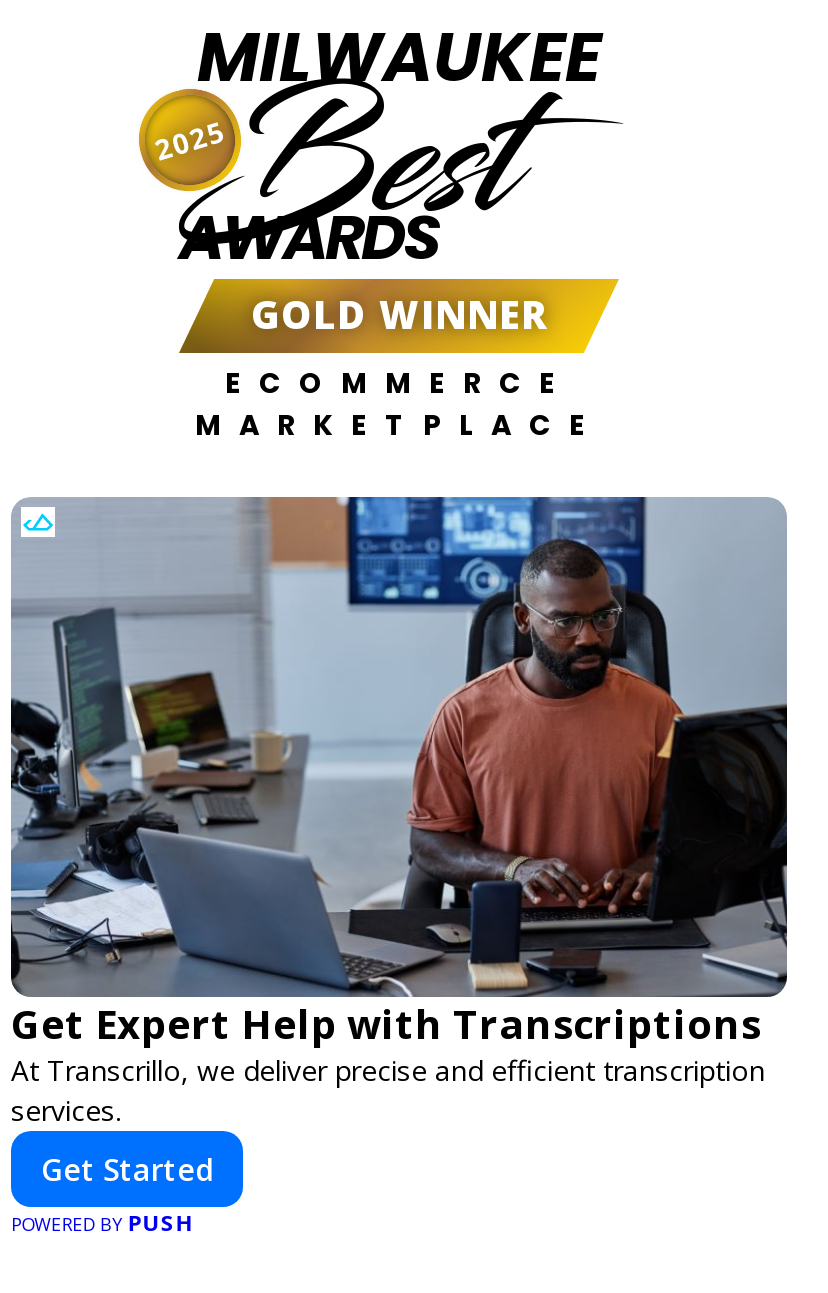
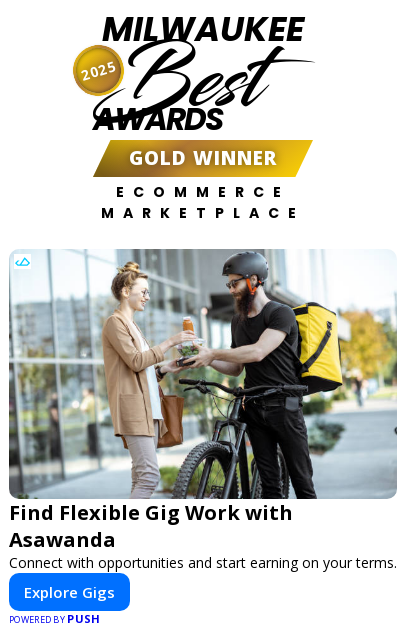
[11,495,789,1129] [image] | Get Expert Help with Transcriptions | At Transcrillo, we deliver precise and efficient transcription | services. -> [9,249,398,572] [image] | Find Flexible Gig Work with | Asawanda | Connect with opportunities and start earning on your terms.
[41,1149,213,1189] Get Started -> [24,582,115,602] Explore Gigs

